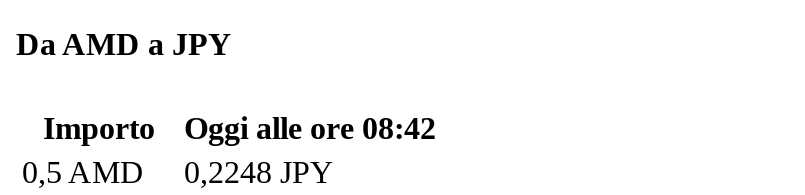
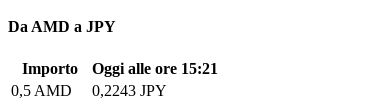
[43,111,436,145] Importo Oggi alle ore 08:42 -> [21,60,218,77] Importo Oggi alle ore 15:21
[22,155,334,189] 0,5 AMD 0,2248 JPY -> [11,82,167,99] 0,5 AMD 0,2243 JPY

